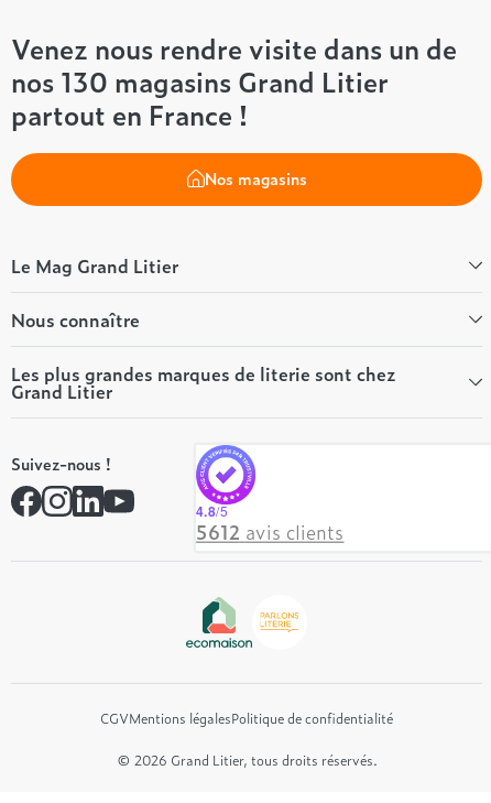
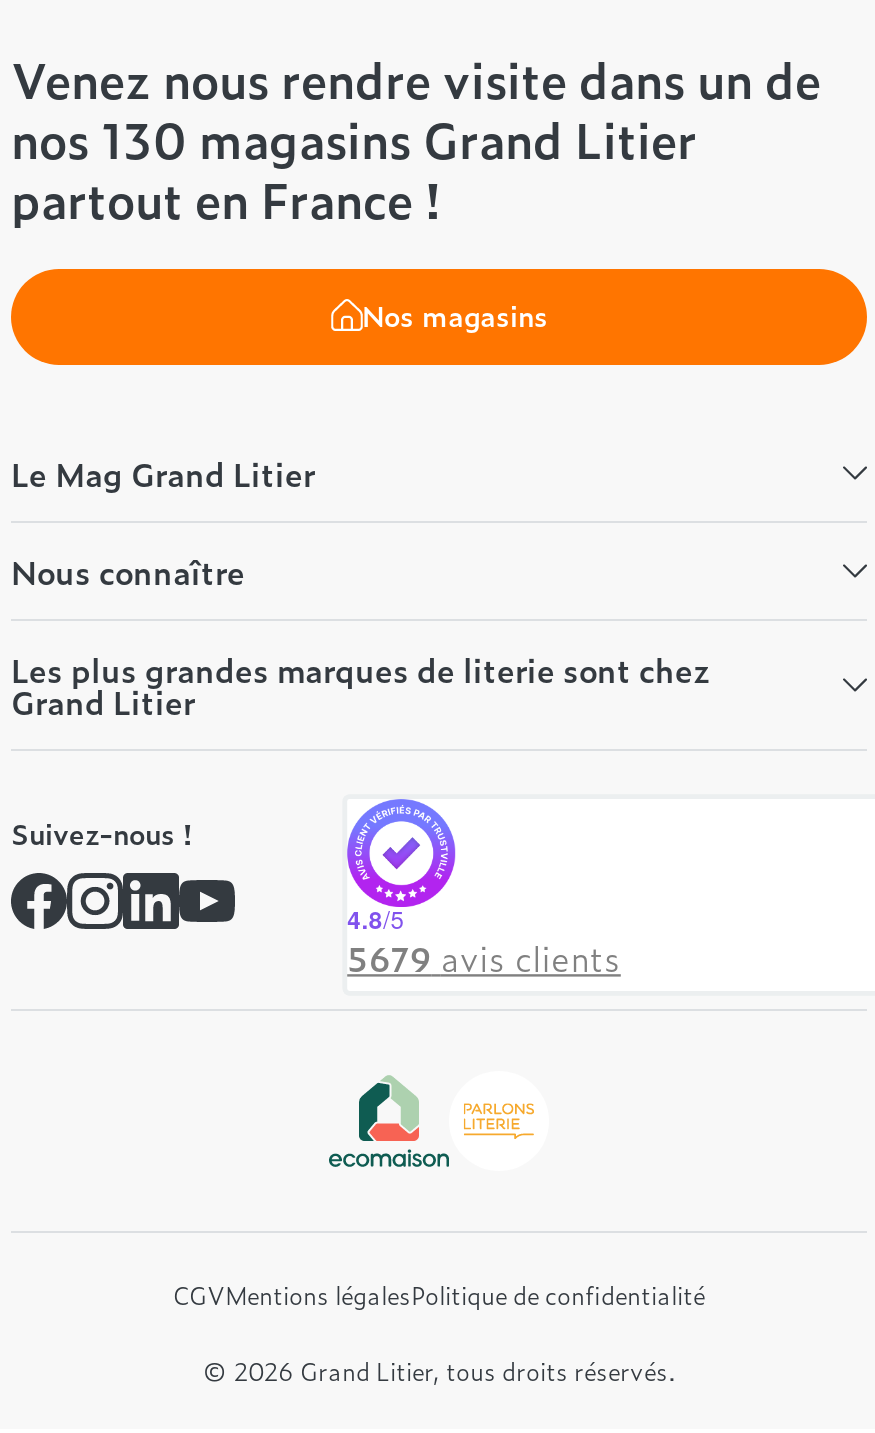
[196,518,343,546] 5612 avis clients -> [346,932,620,982] 5679 avis clients

